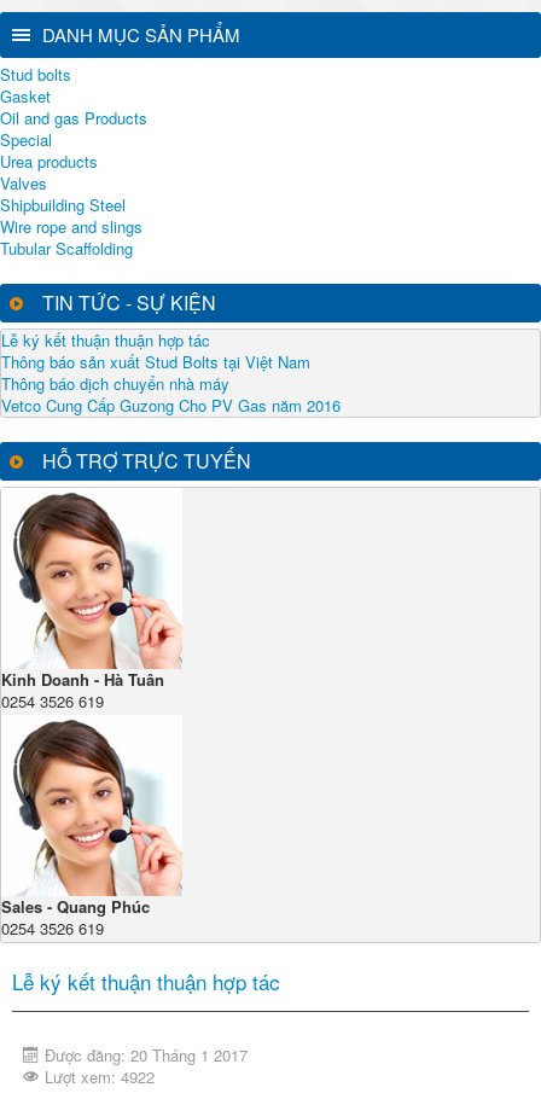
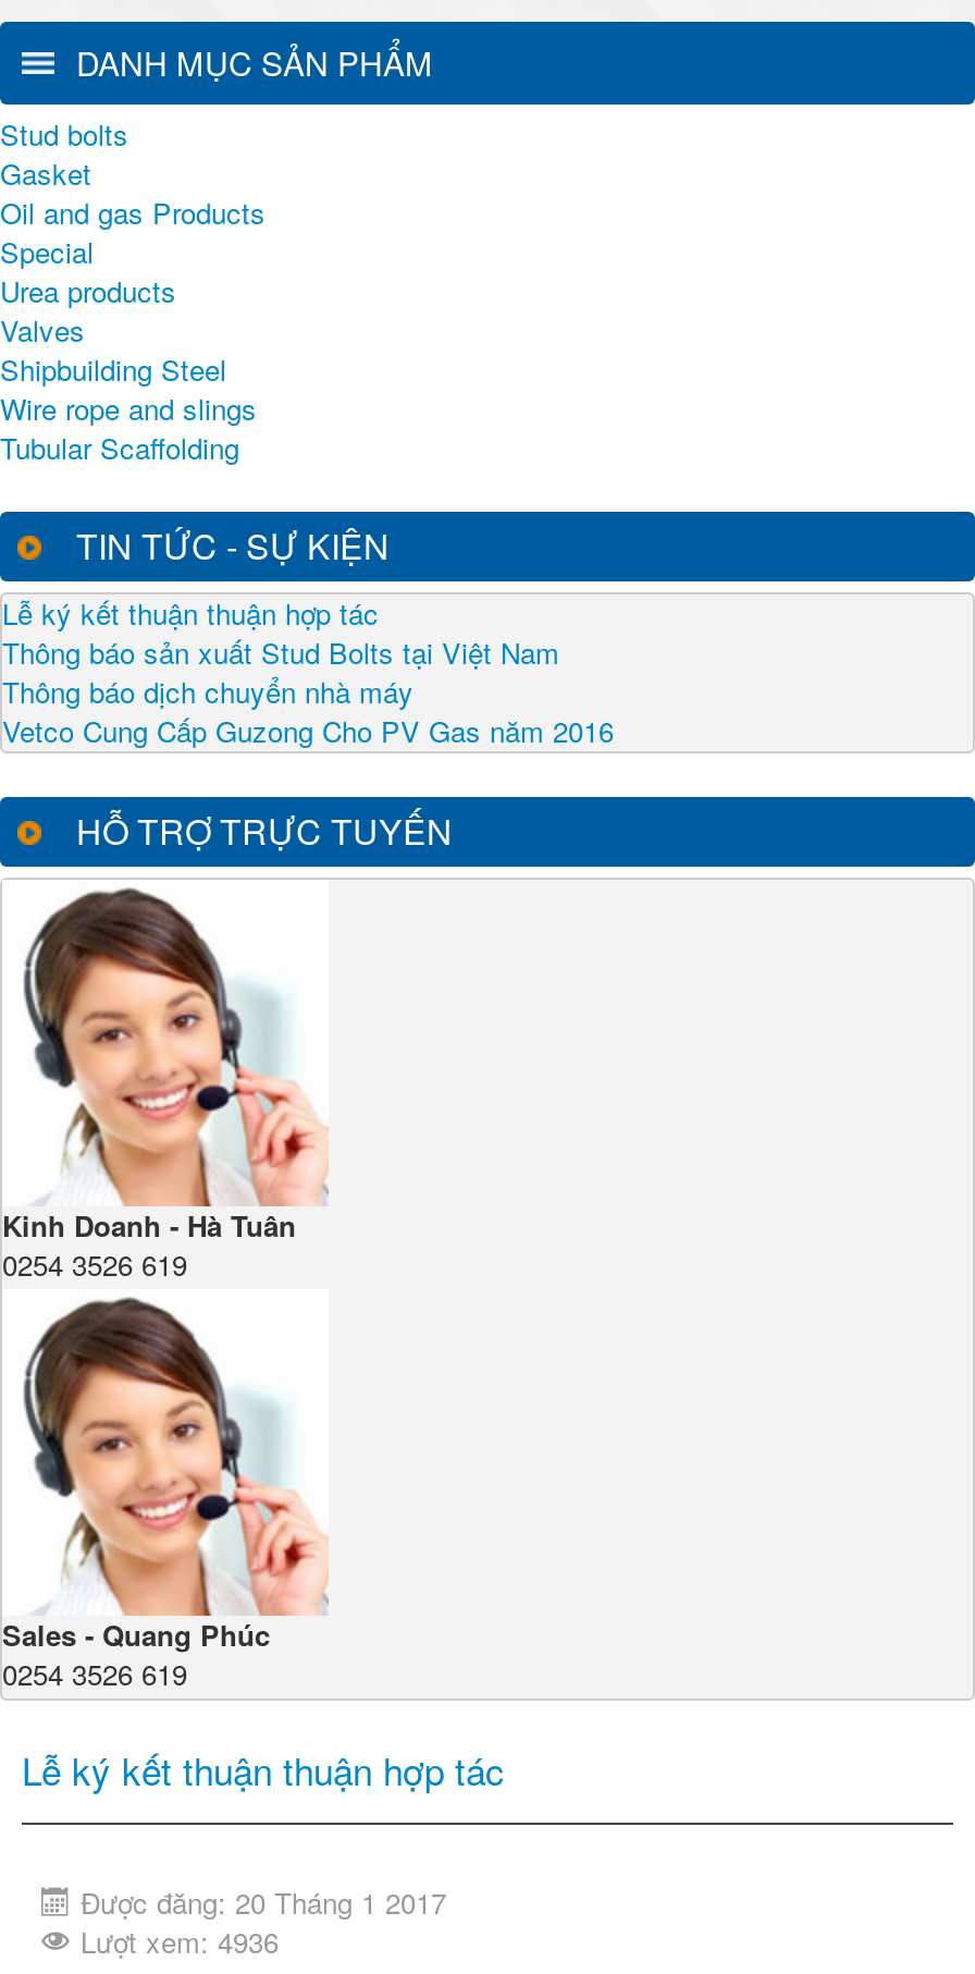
[45,1065,155,1088] Lượt xem: 4922 -> [81,1921,279,1962] Lượt xem: 4936

